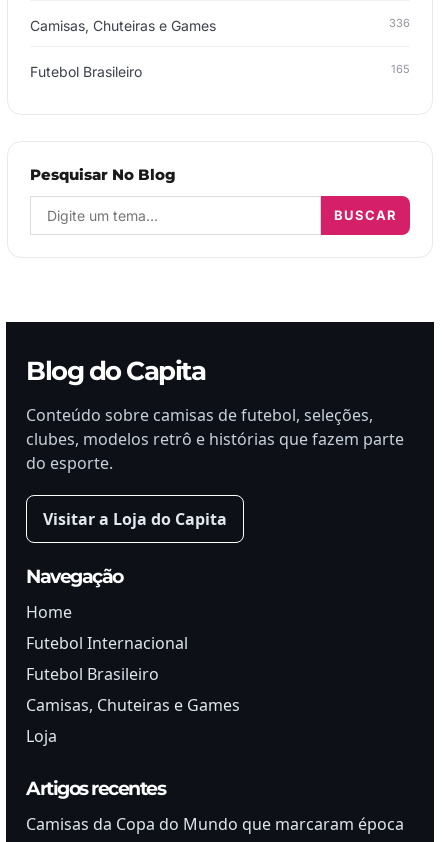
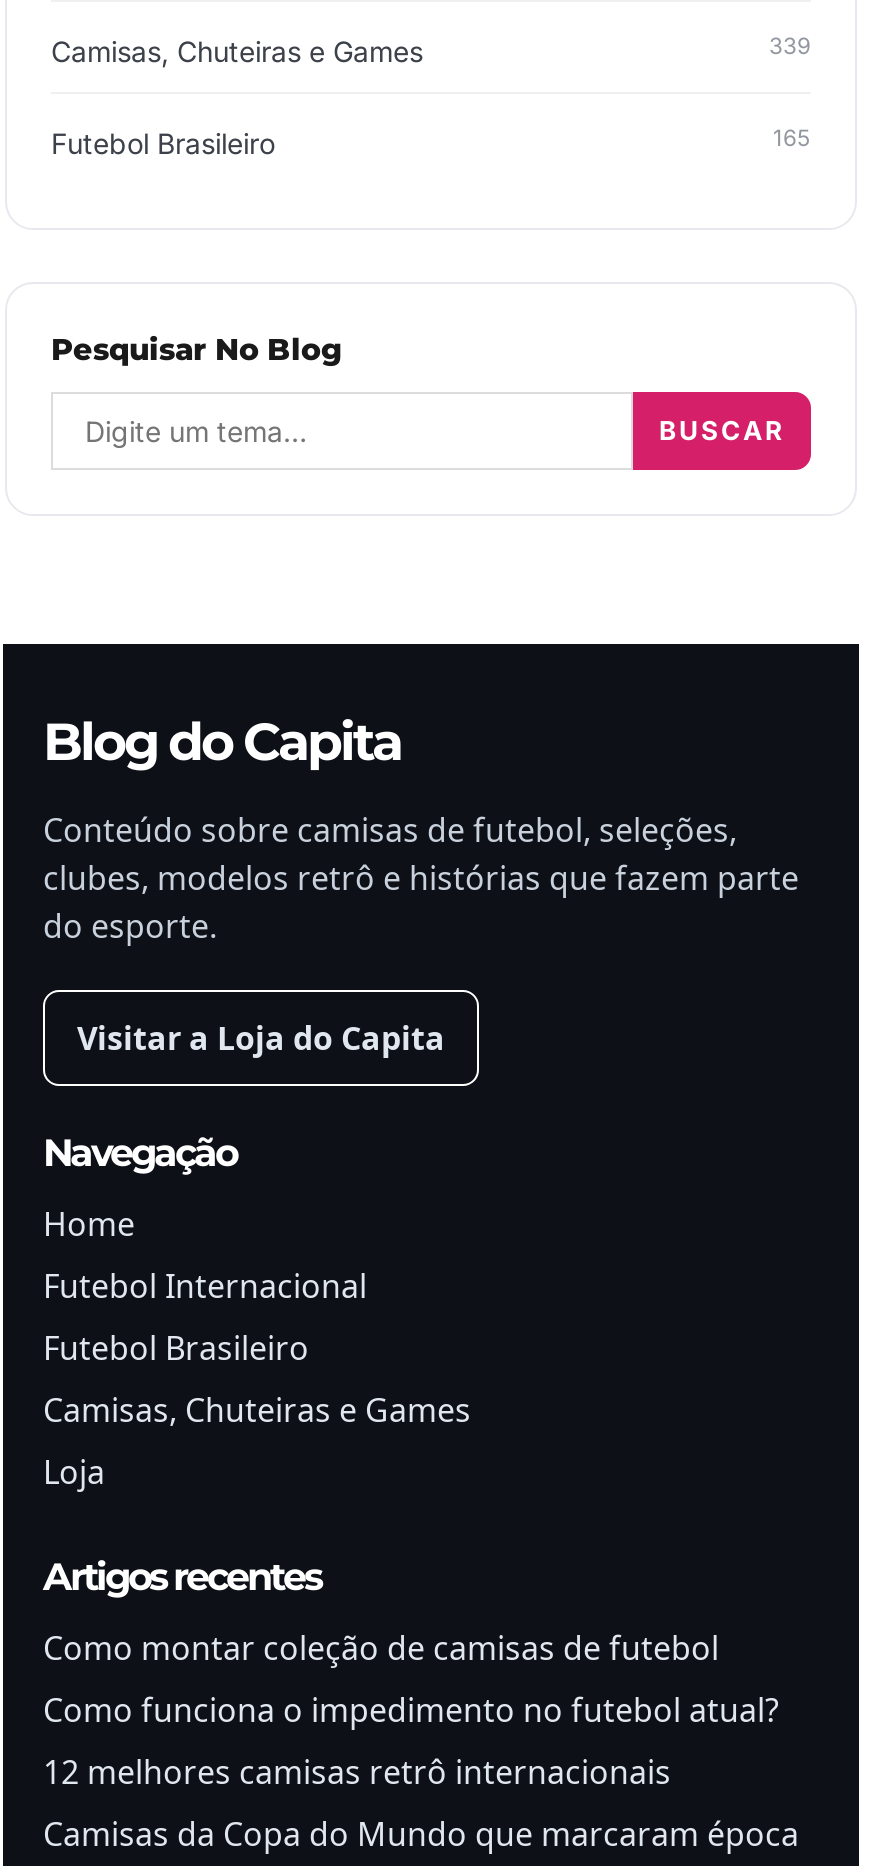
[389,16,410,30] 336 -> [769,33,811,61] 339
none -> [43,1627,779,1795] Como montar coleção de camisas de futebol | Como funciona o impedimento no futebol atual? | 12 melhores camisas retrô internacionais

